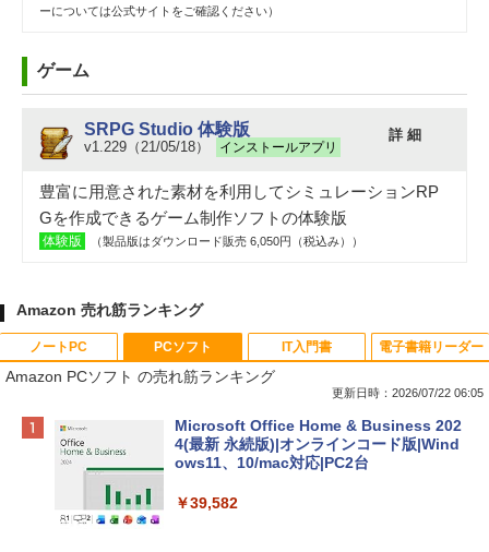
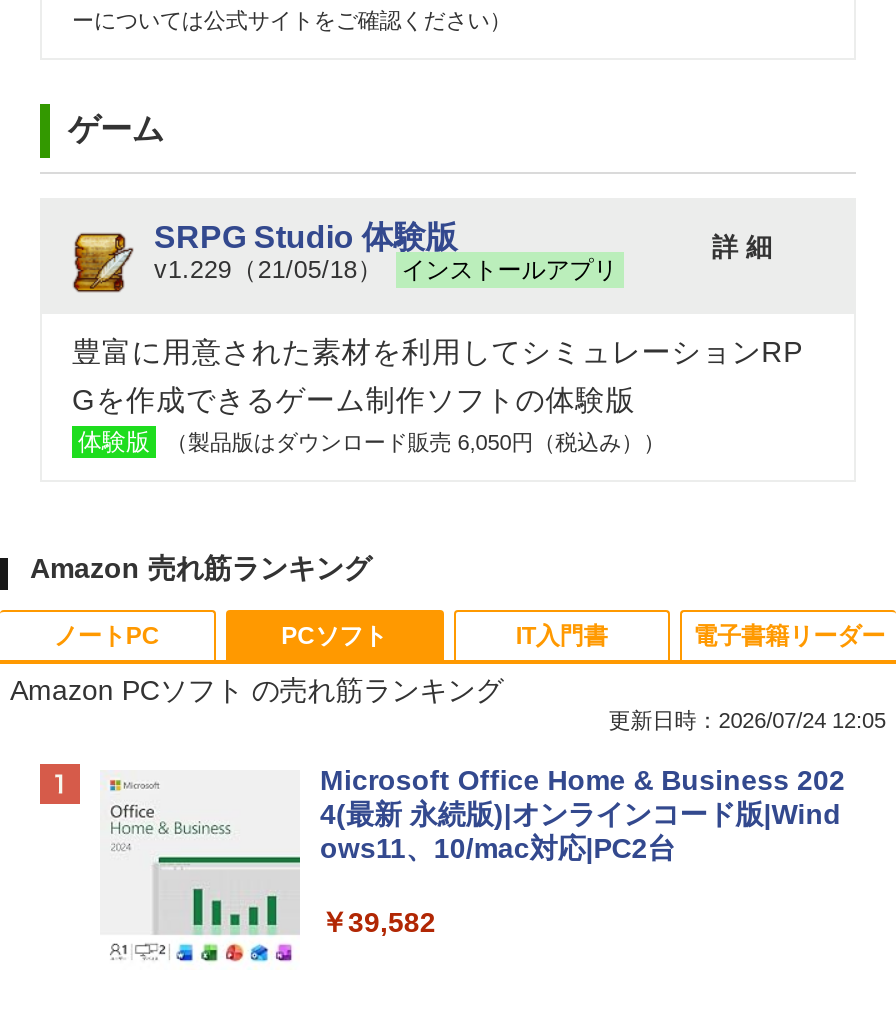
[332,387,484,400] 更新日時：2026/07/22 06:05 -> [609,709,886,733] 更新日時：2026/07/24 12:05

